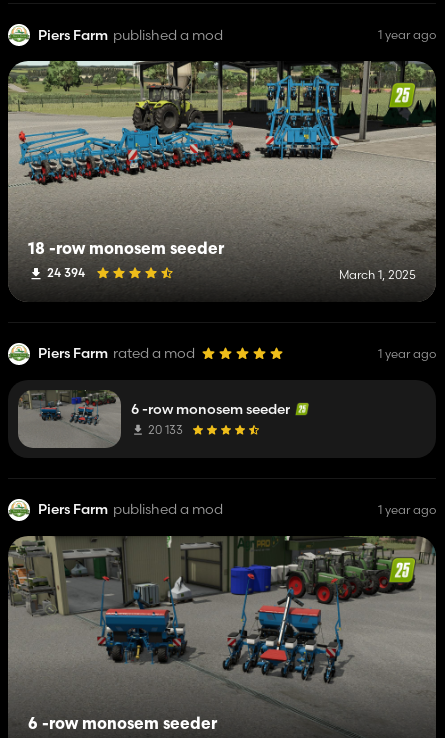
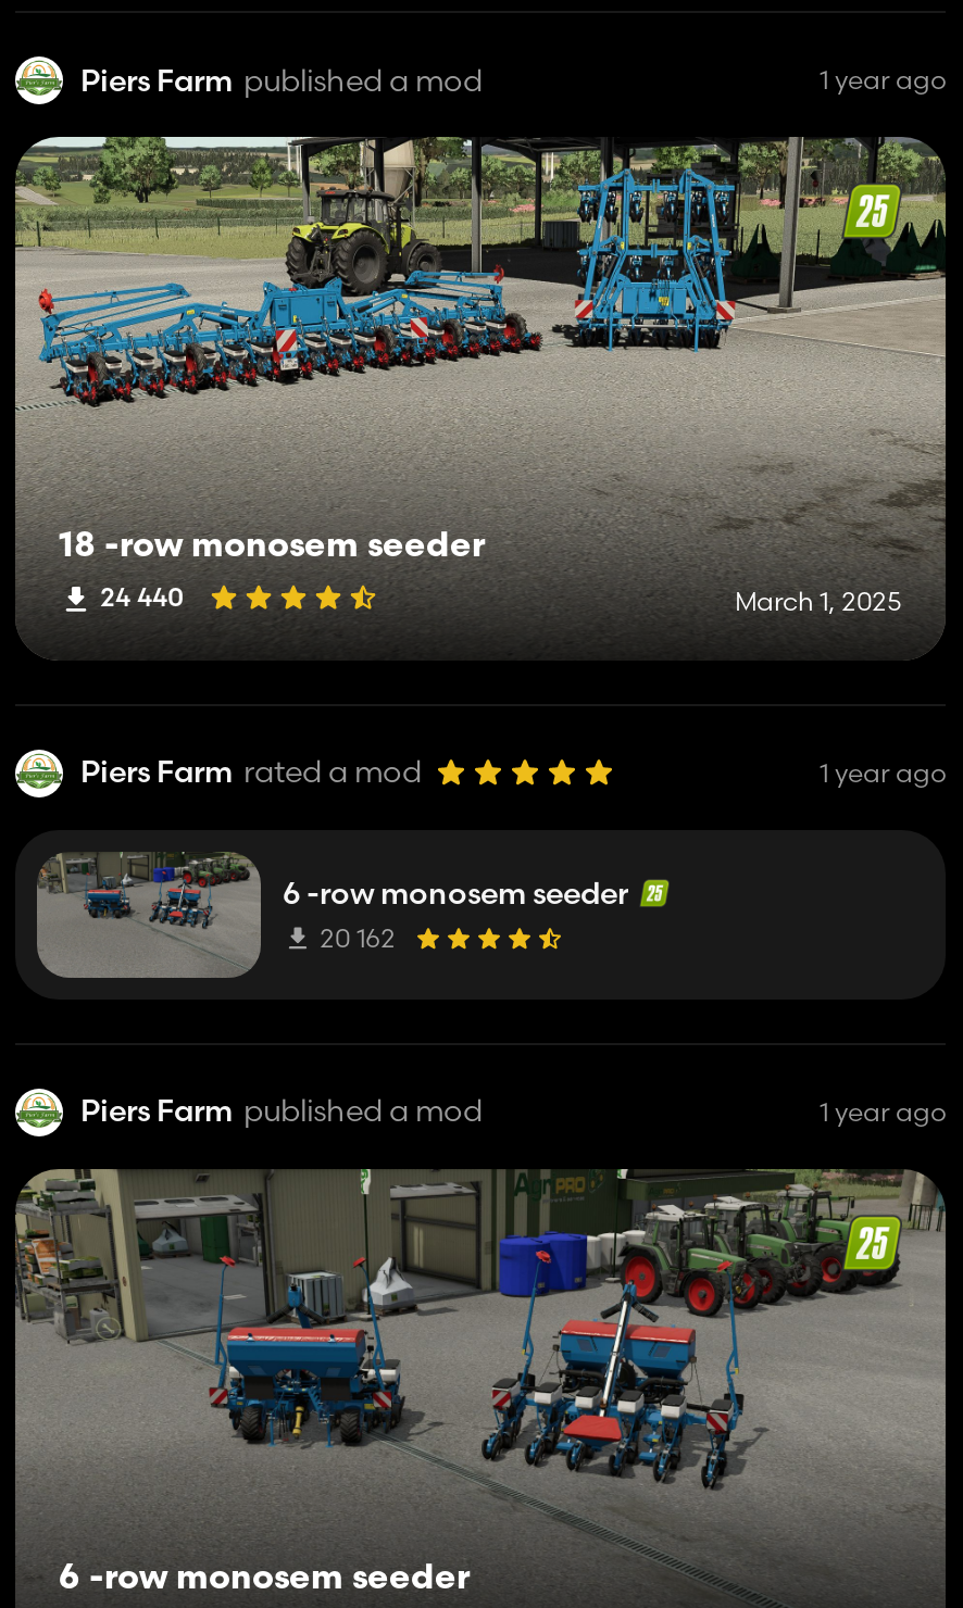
[47,265,85,280] 24 394 -> [100,581,185,613] 24 440
[148,422,183,437] 20 133 -> [320,921,396,954] 20 162

